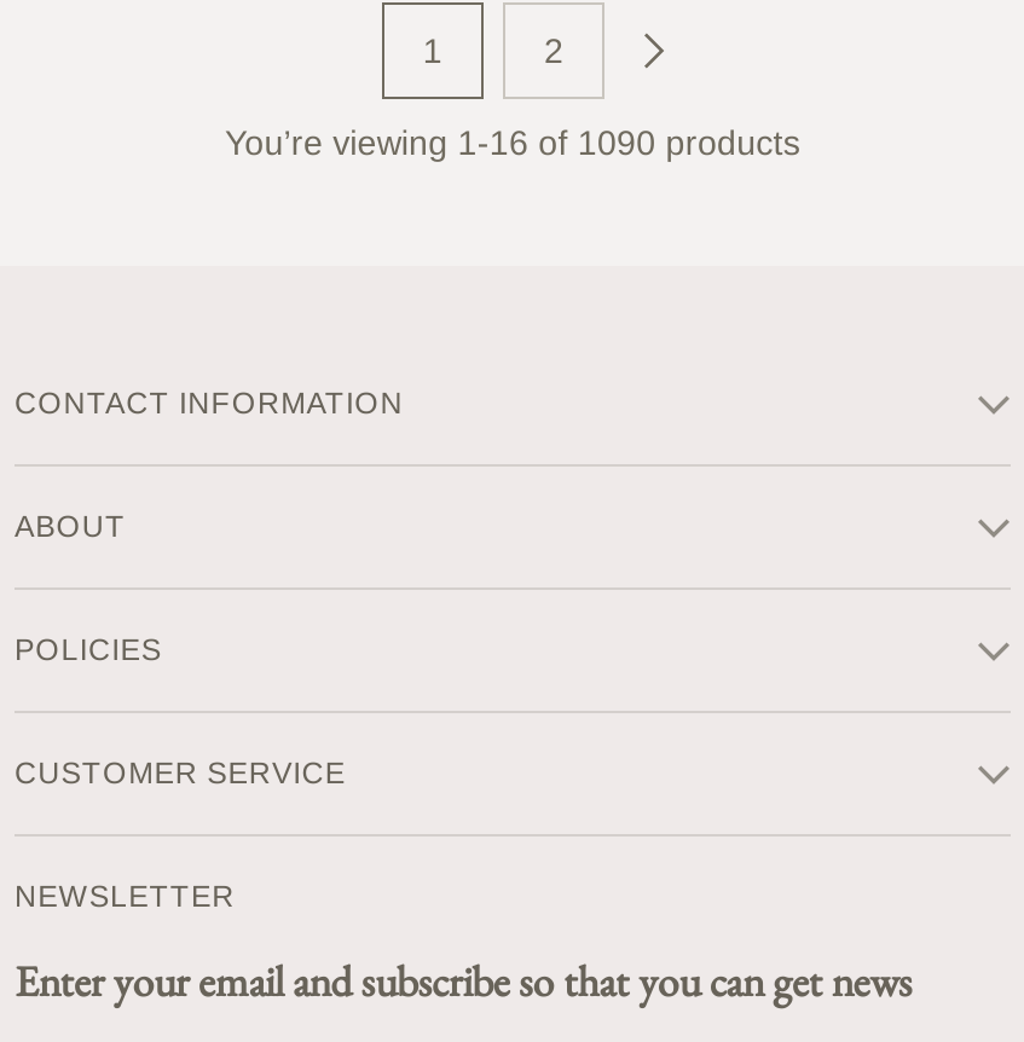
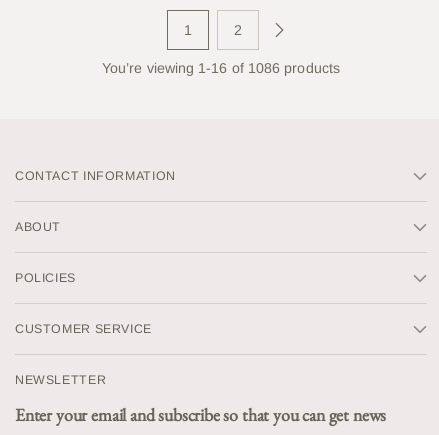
[225,123,800,162] You’re viewing 1-16 of 1090 products -> [102,60,340,76] You’re viewing 1-16 of 1086 products

